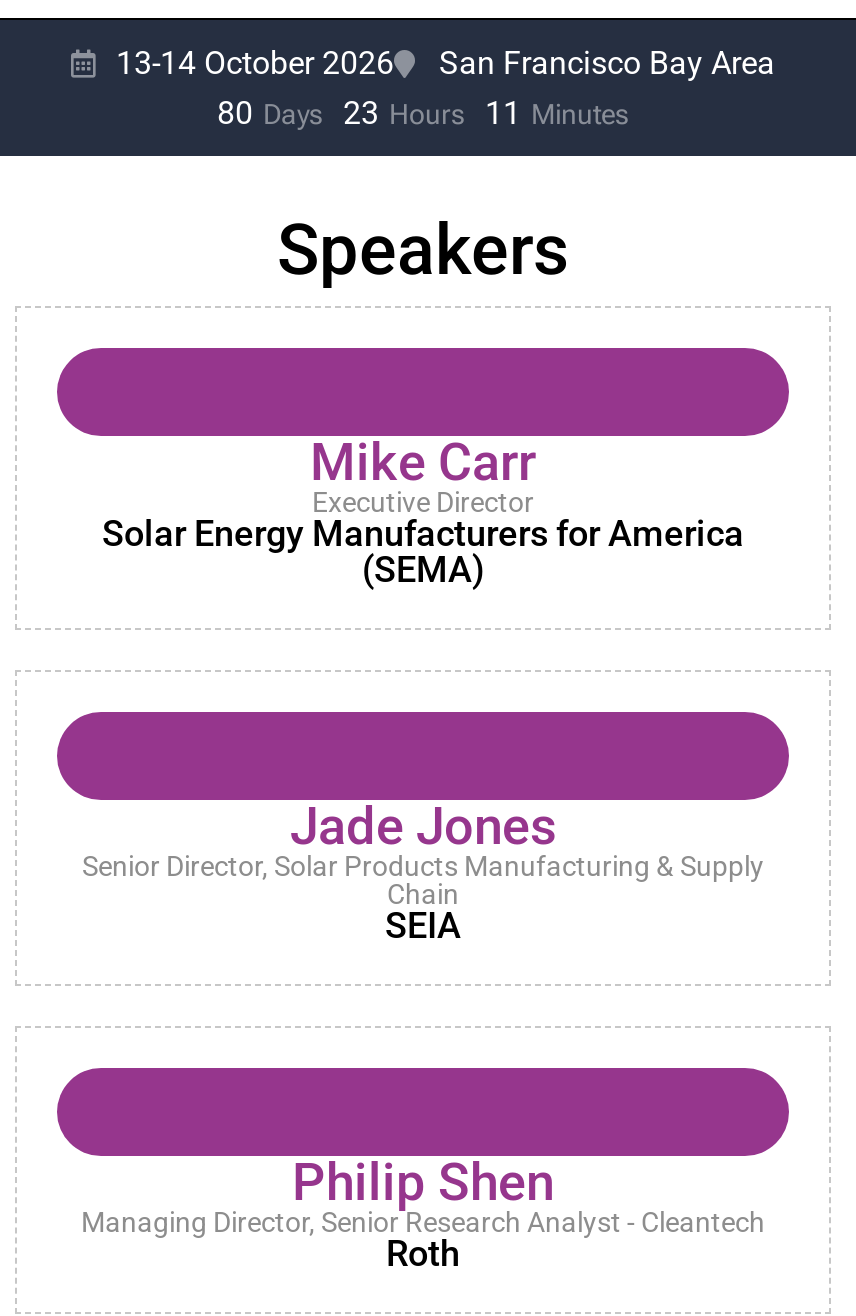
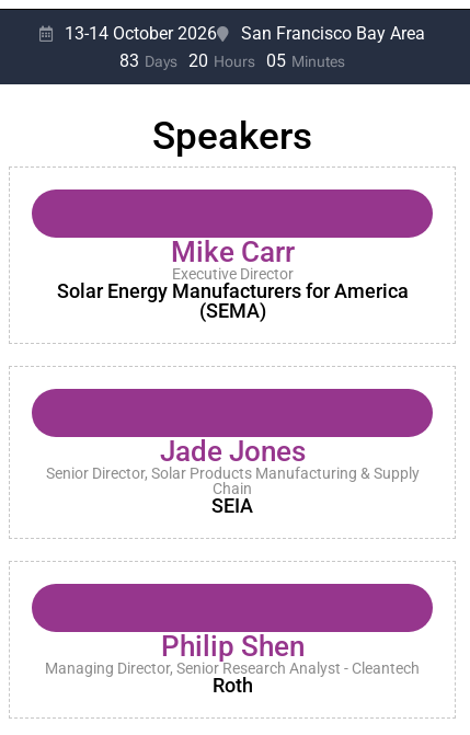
[217,94,629,132] 80 Days 23 Hours 11 Minutes -> [119,50,345,71] 83 Days 20 Hours 05 Minutes

